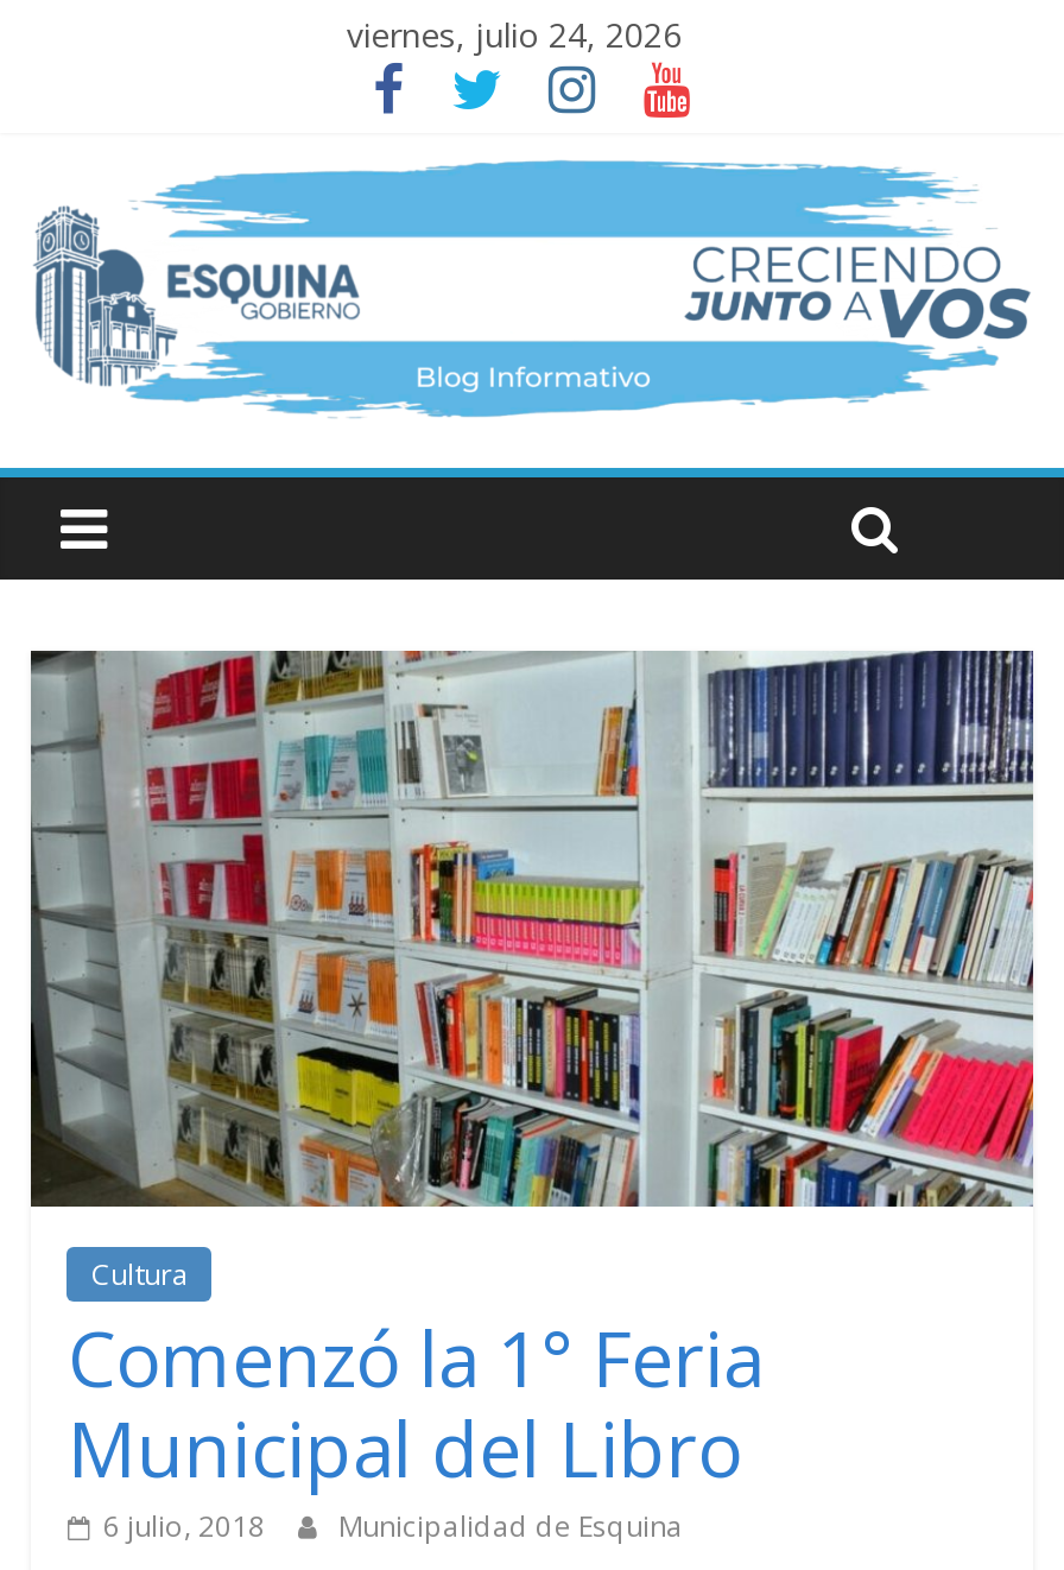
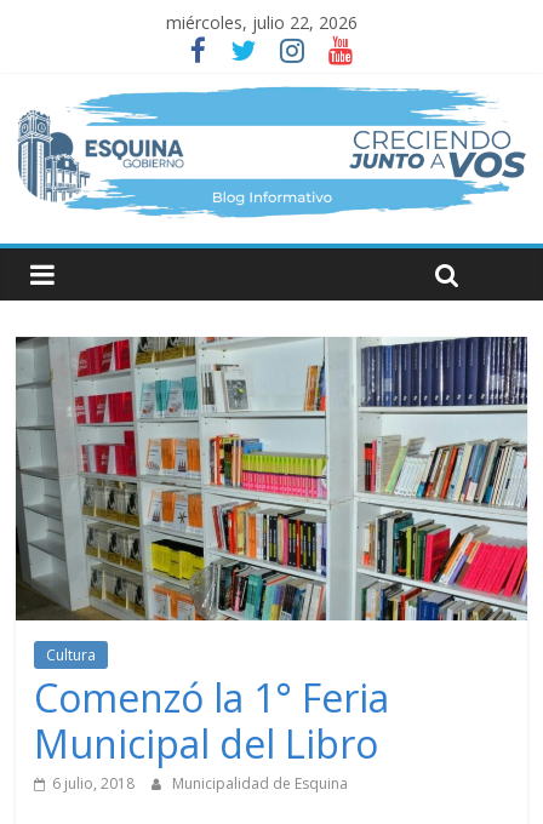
[347,12,682,57] viernes, julio 24, 2026 -> [167,11,358,34] miércoles, julio 22, 2026

